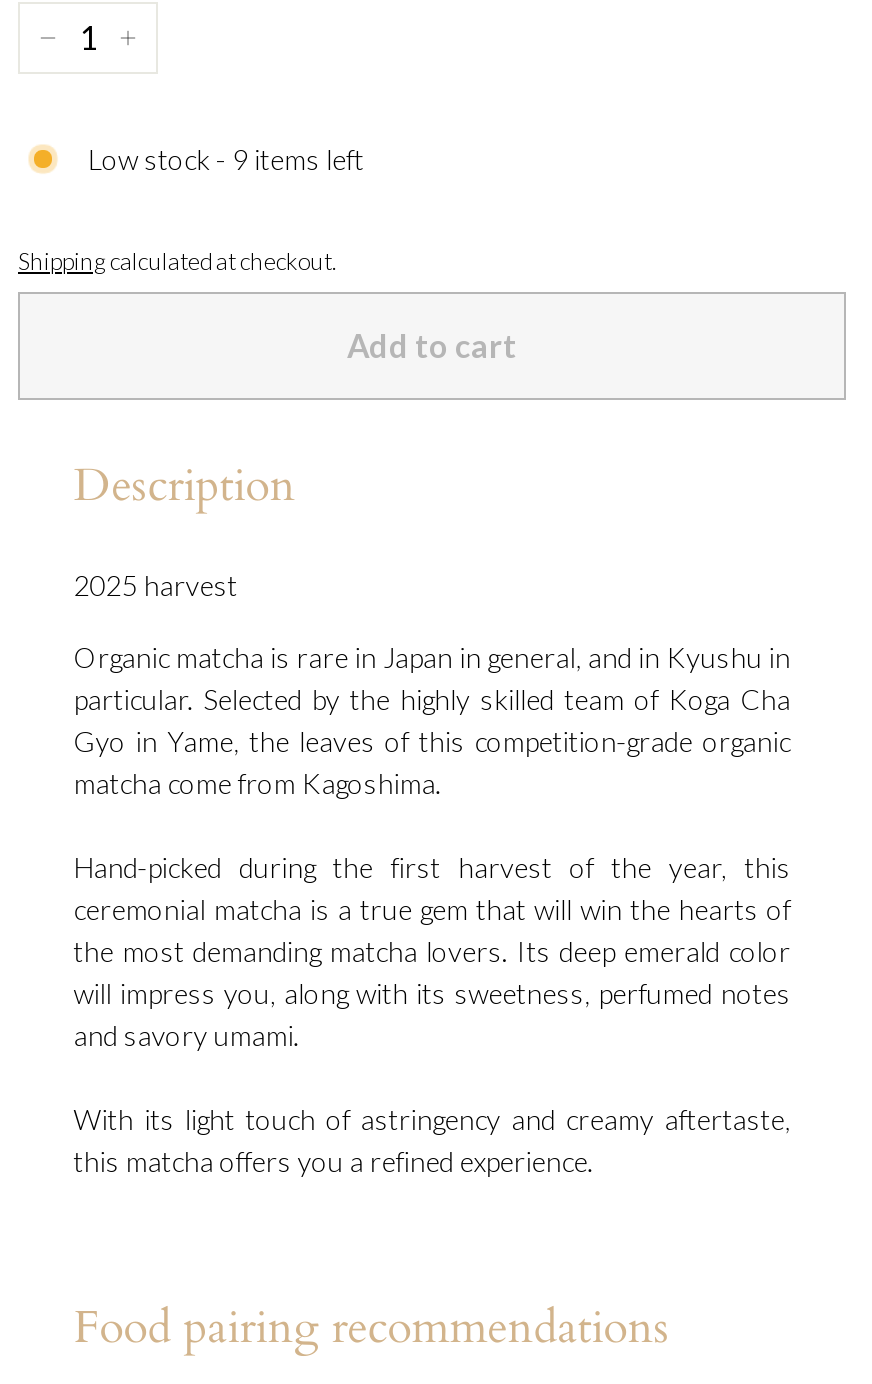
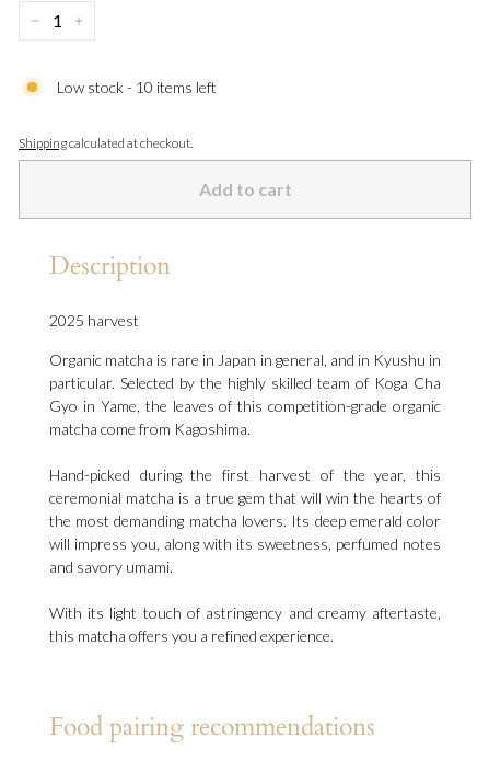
[88,142,364,176] Low stock - 9 items left -> [57,78,217,96] Low stock - 10 items left

